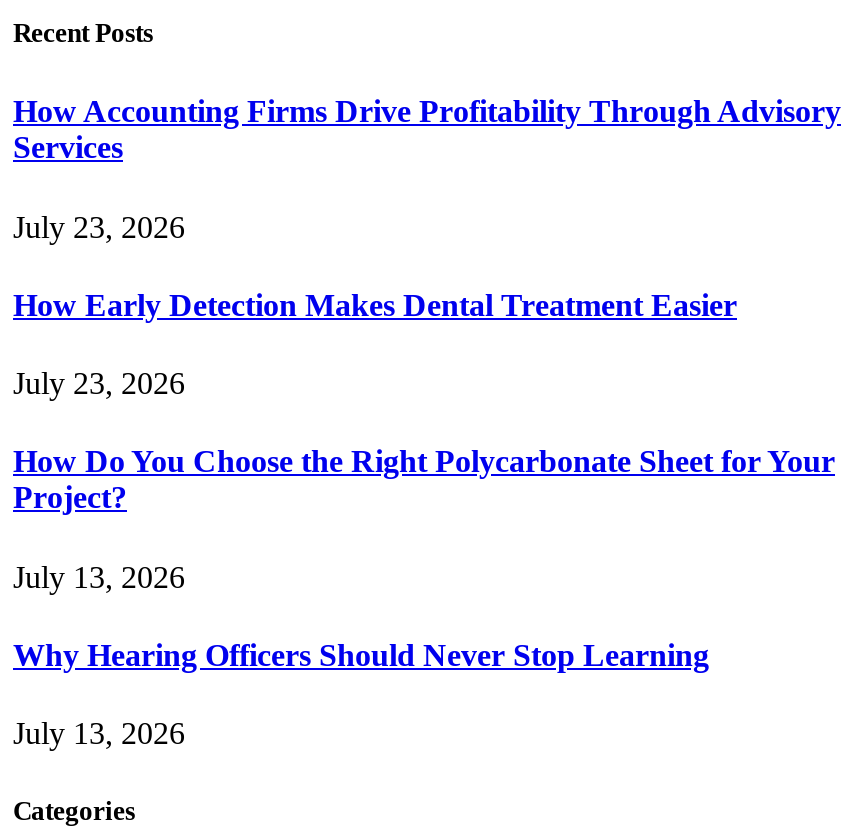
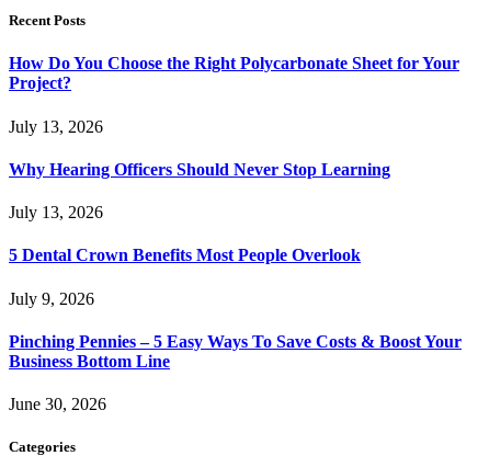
[13,95,841,400] How Accounting Firms Drive Profitability Through Advisory | Services | July 23, 2026 | How Early Detection Makes Dental Treatment Easier | July 23, 2026 -> none
moved [13,445,835,750] -> [9,54,459,222]: How Do You Choose the Right Polycarbonate Sheet for Your | Project? | July 13, 2026 | Why Hearing Officers Should Never Stop Learning | July 13, 2026
none -> [9,246,462,414] 5 Dental Crown Benefits Most People Overlook | July 9, 2026 | Pinching Pennies – 5 Easy Ways To Save Costs & Boost Your | Business Bottom Line | June 30, 2026

